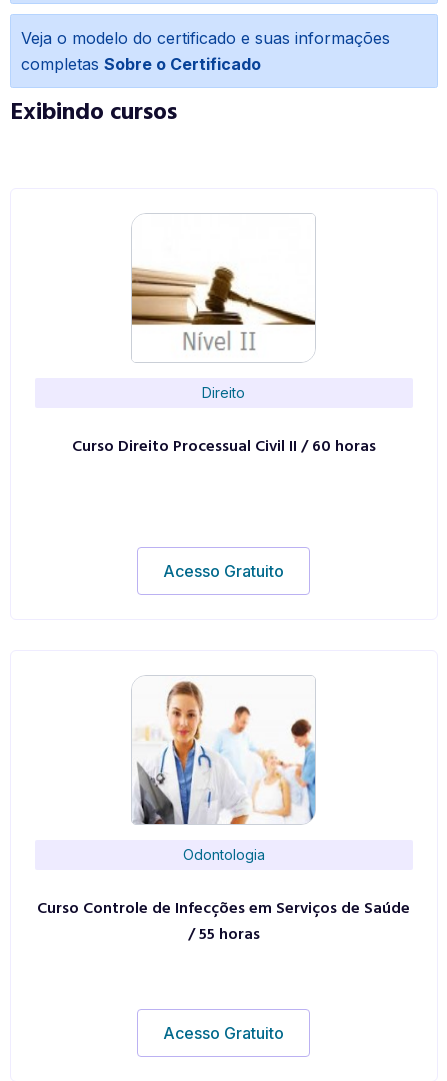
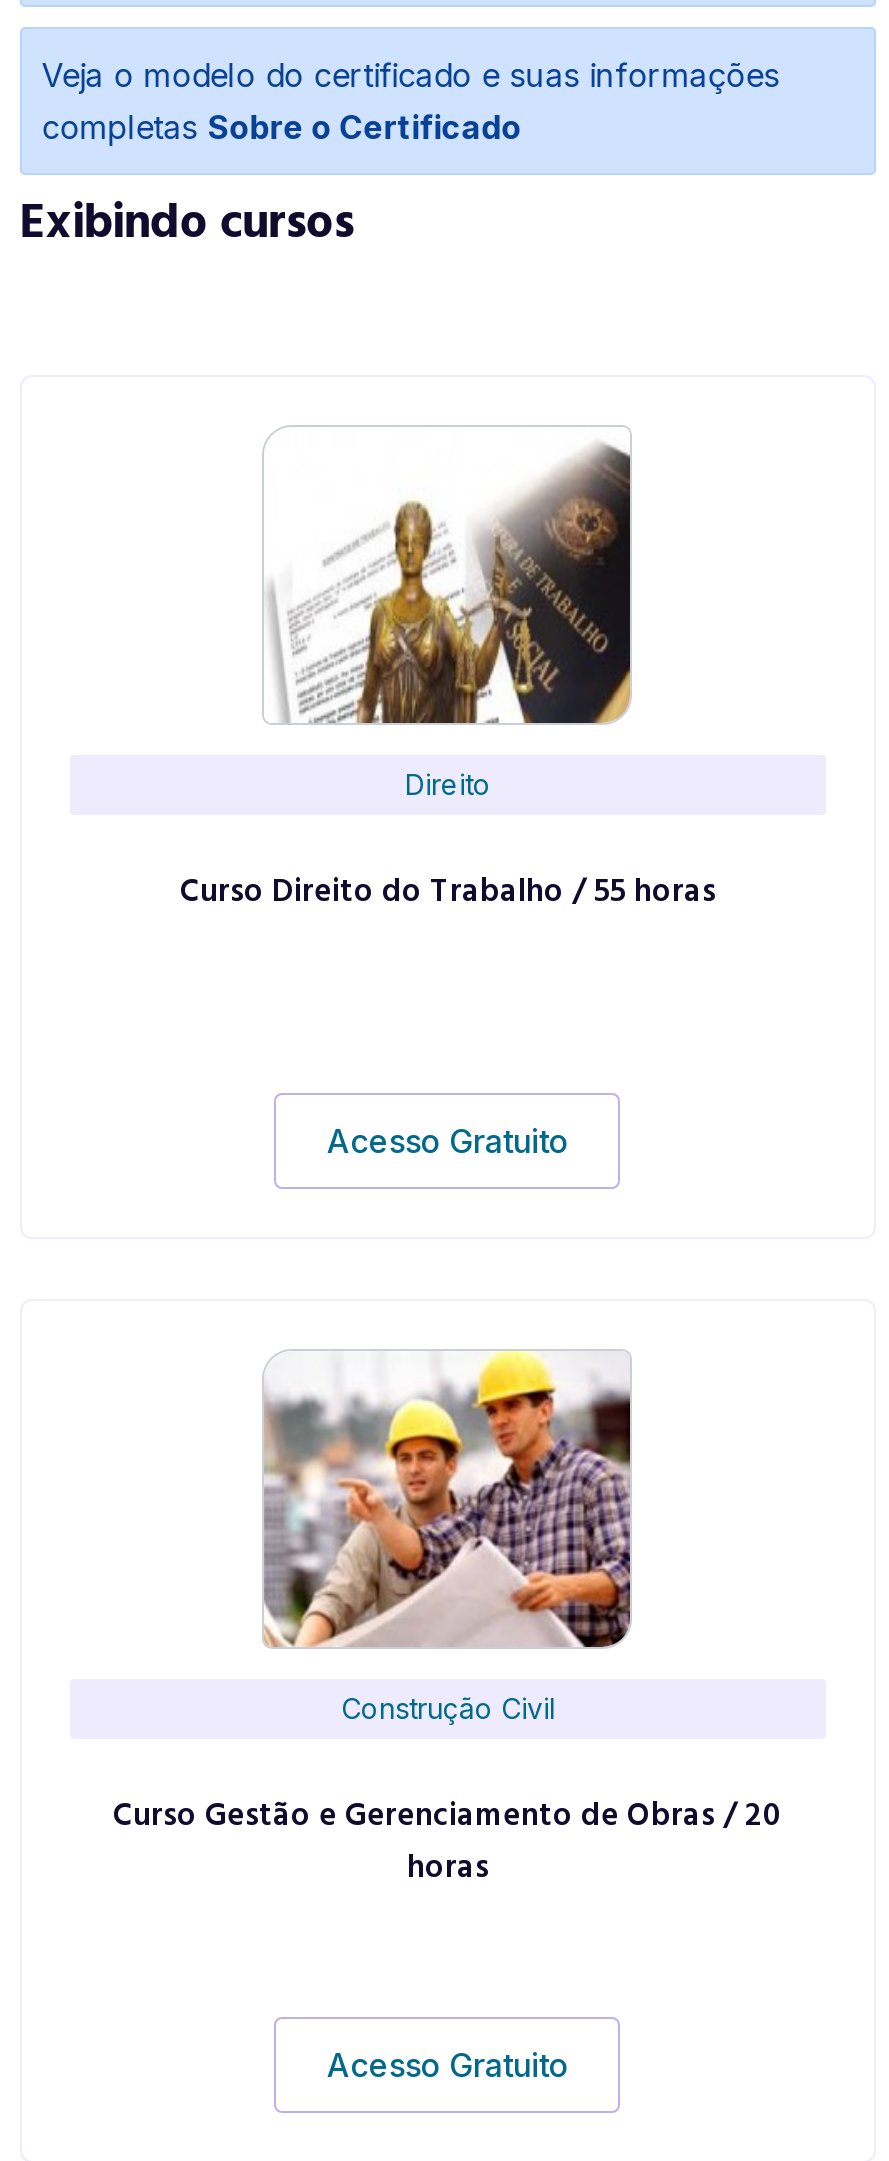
[131,222,316,362] [image] -> [264,443,632,725] [image]
[72,434,376,460] Curso Direito Processual Civil II / 60 horas -> [180,867,716,919] Curso Direito do Trabalho / 55 horas
[132,676,316,863] [image] | Odontologia -> [262,1349,632,1725] [image] | Construção Civil
[37,896,410,948] Curso Controle de Infecções em Serviços de Saúde | / 55 horas -> [113,1791,783,1895] Curso Gestão e Gerenciamento de Obras / 20 | horas

